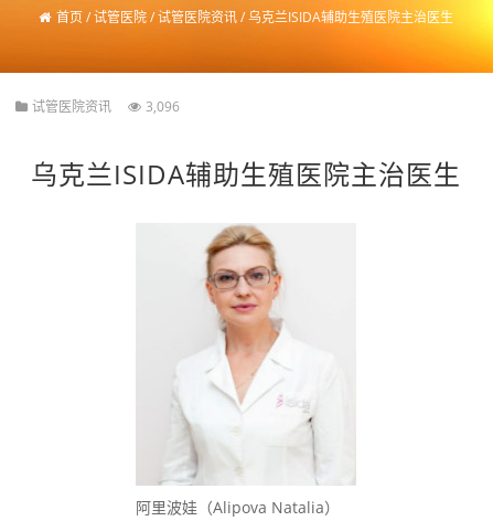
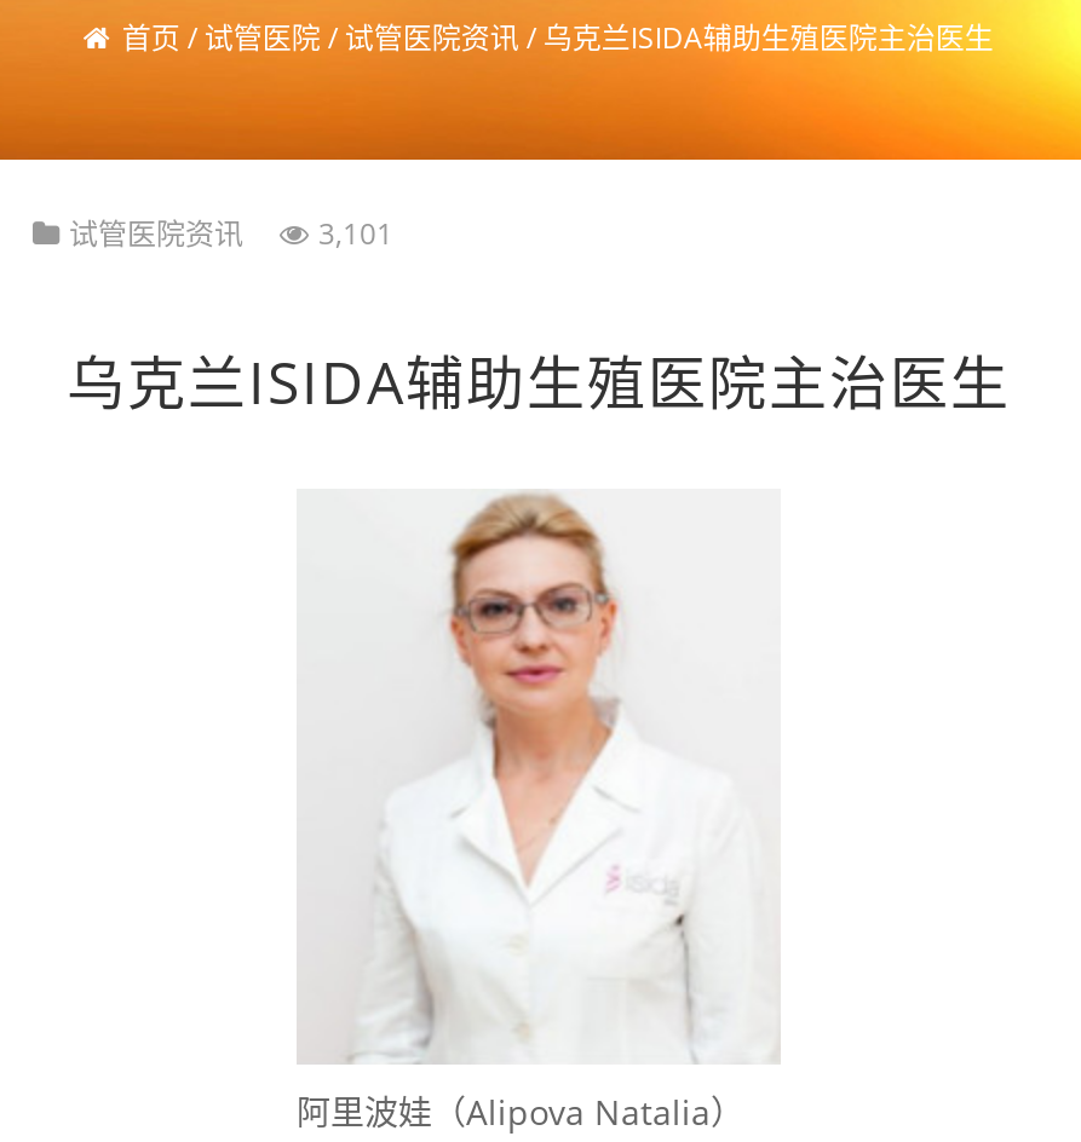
[32,97,180,116] 试管医院资讯 3,096 -> [69,213,393,254] 试管医院资讯 3,101

